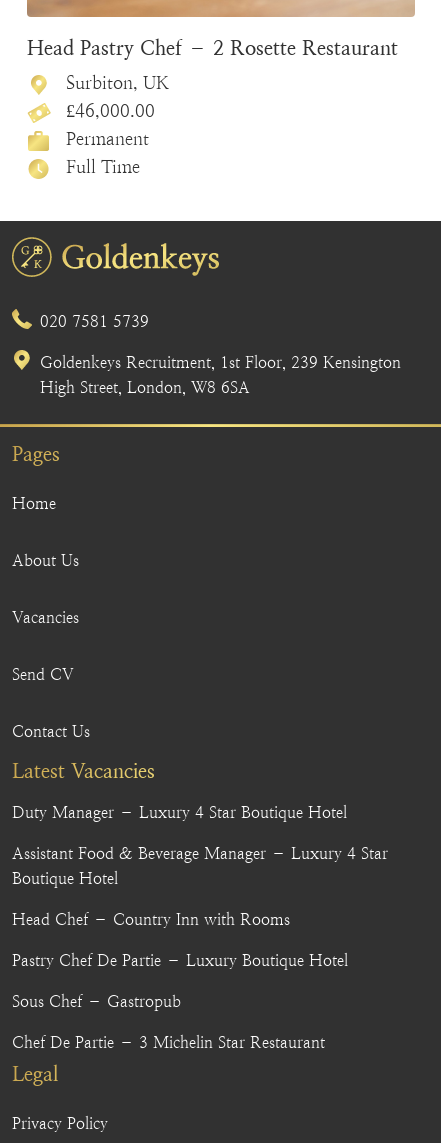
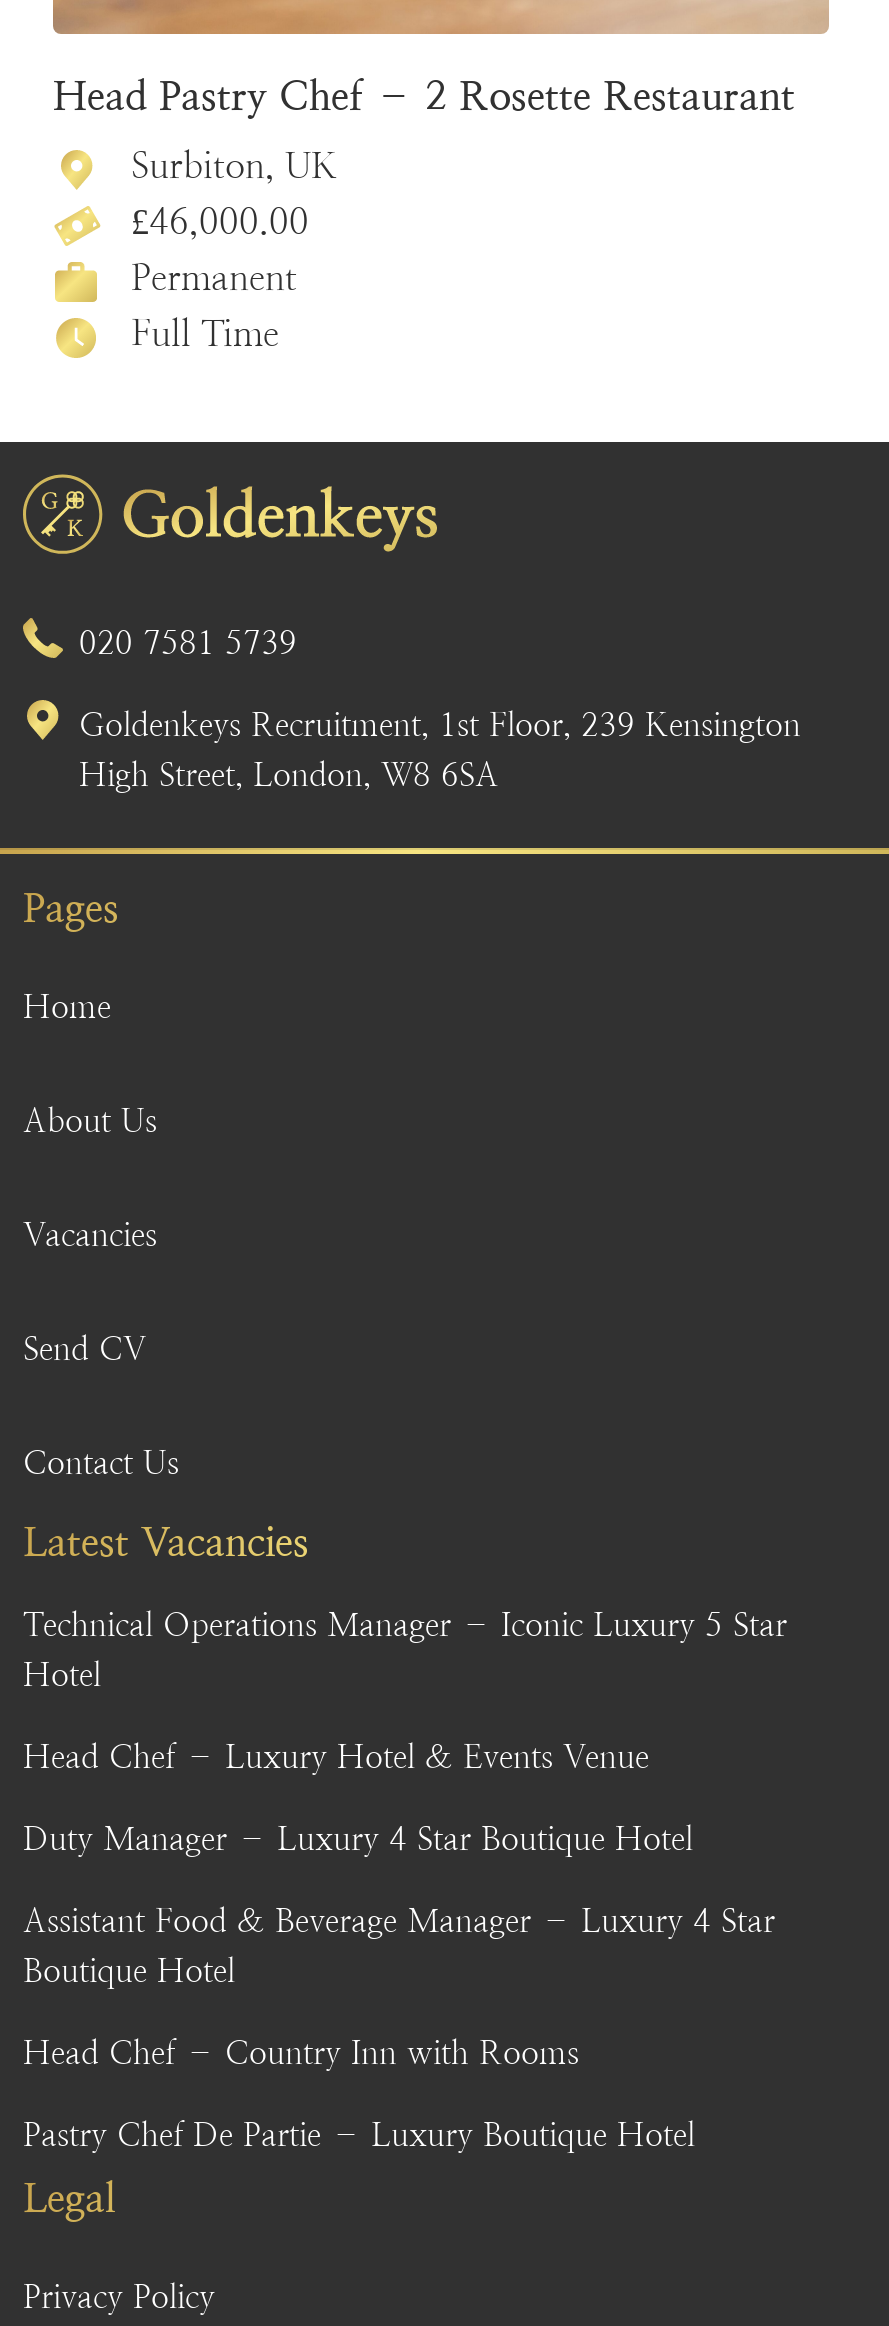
none -> [23,1606,787,1776] Technical Operations Manager – Iconic Luxury 5 Star | Hotel | Head Chef – Luxury Hotel & Events Venue
moved [12,803,388,970] -> [23,1820,775,2154]: Duty Manager – Luxury 4 Star Boutique Hotel | Assistant Food & Beverage Manager – Luxury 4 Star | Boutique Hotel | Head Chef – Country Inn with Rooms | Pastry Chef De Partie – Luxury Boutique Hotel
[12,992,325,1052] Sous Chef – Gastropub | Chef De Partie – 3 Michelin Star Restaurant -> none

